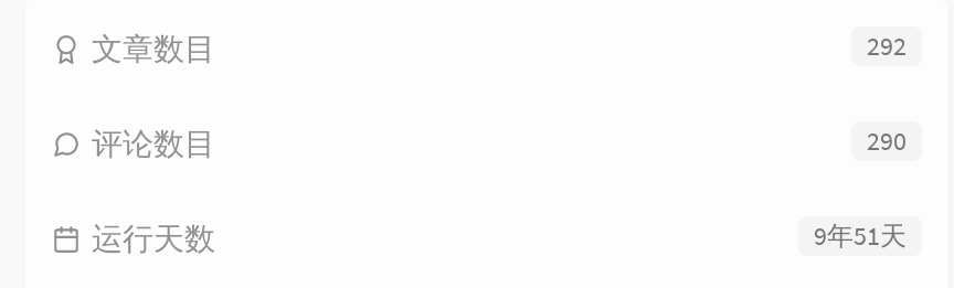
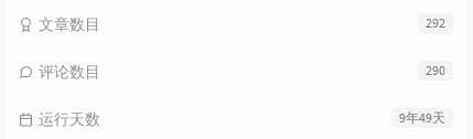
[814,218,907,252] 9年51天 -> [399,109,445,126] 9年49天

